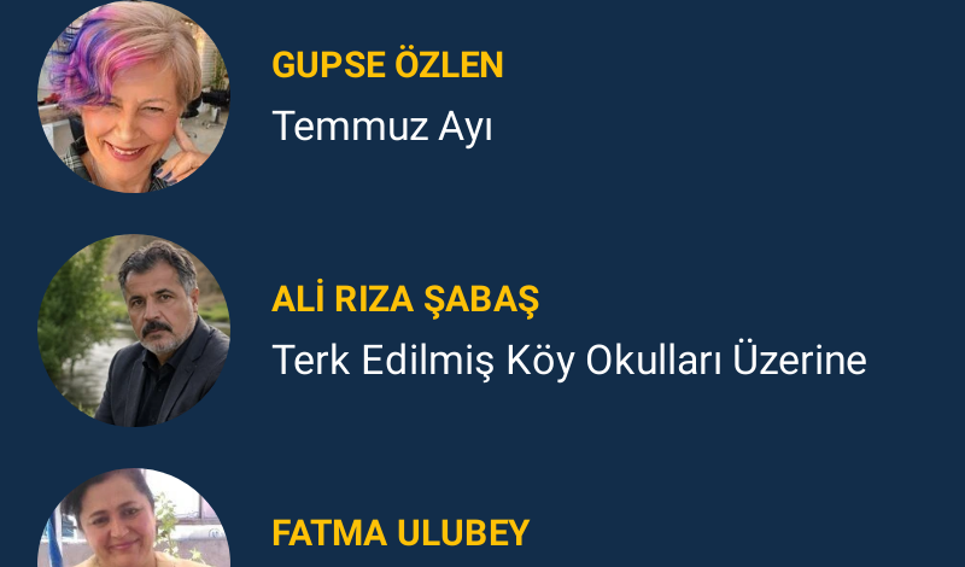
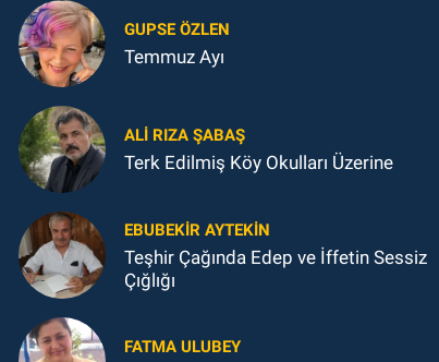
none -> [20,212,427,300] [image] | EBUBEKIR AYTEKIN | Teşhir Çağında Edep ve İffetin Sessiz | Çığlığı

